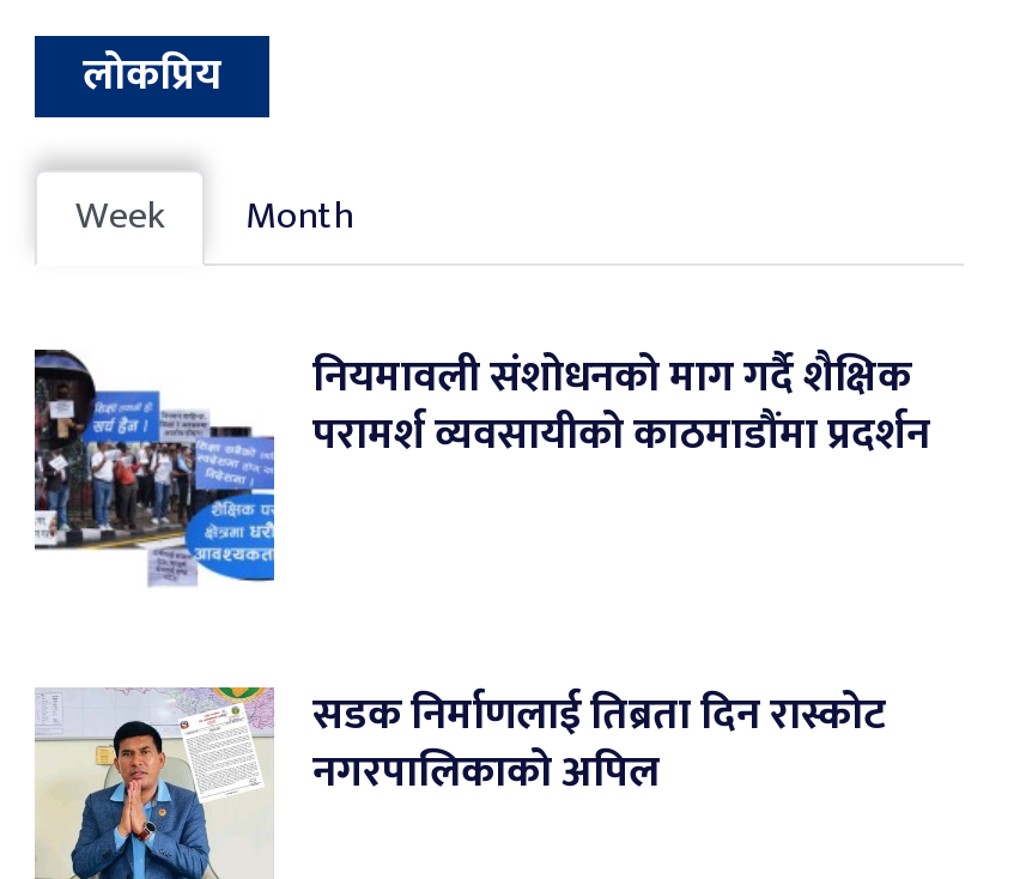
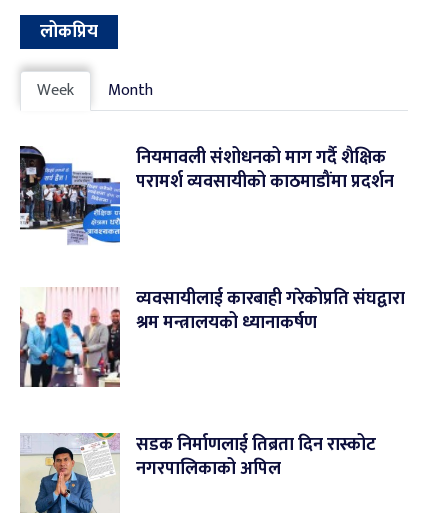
none -> [20,284,405,390] [image] | व्यवसायीलाई कारबाही गरेकोप्रति संघद्वारा | श्रम मन्त्रालयको ध्यानाकर्षण

